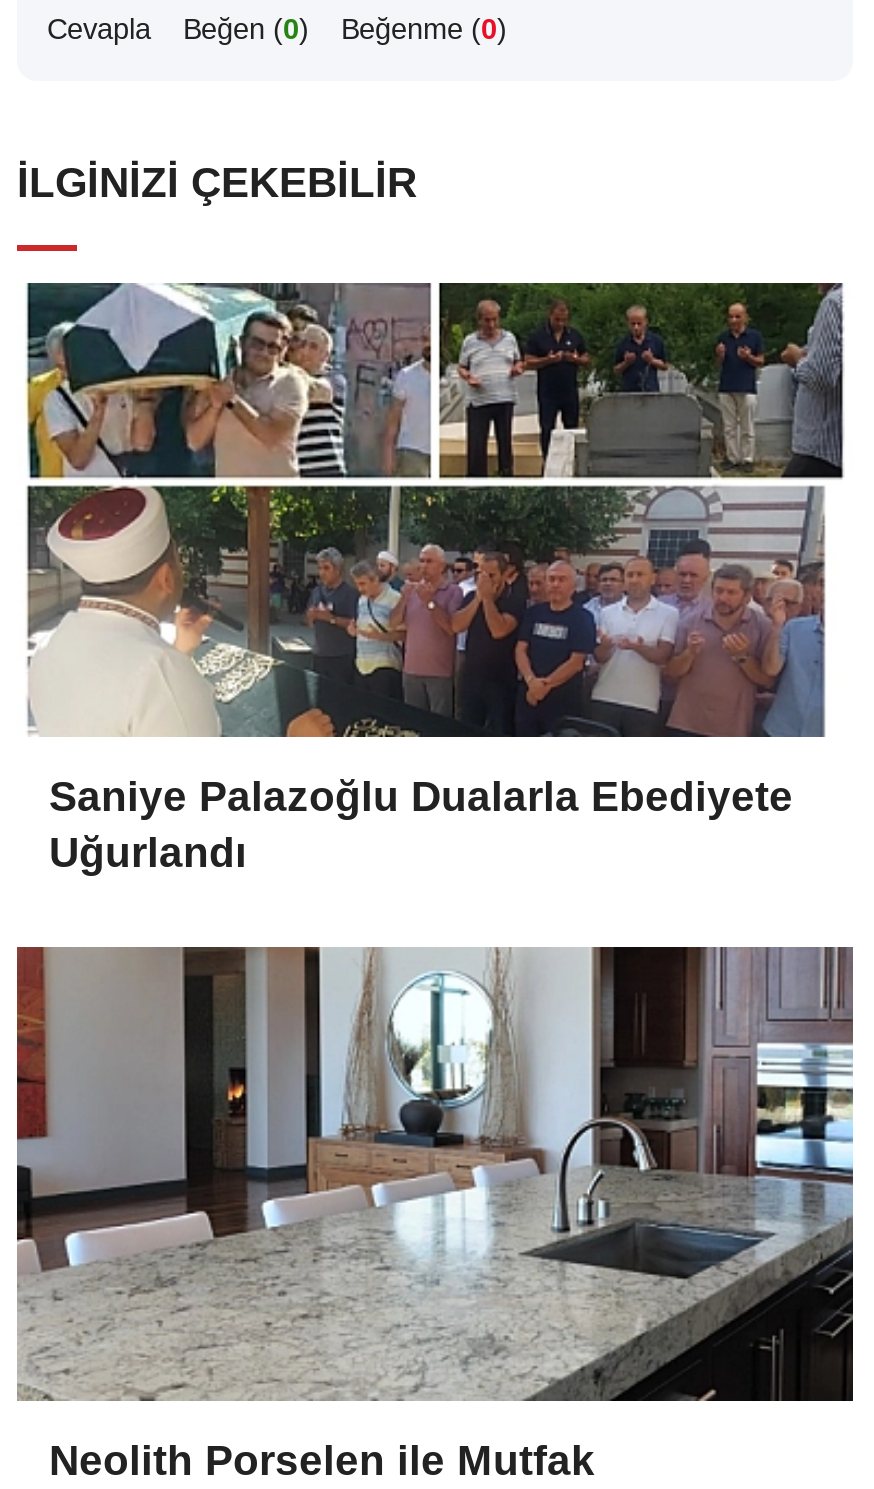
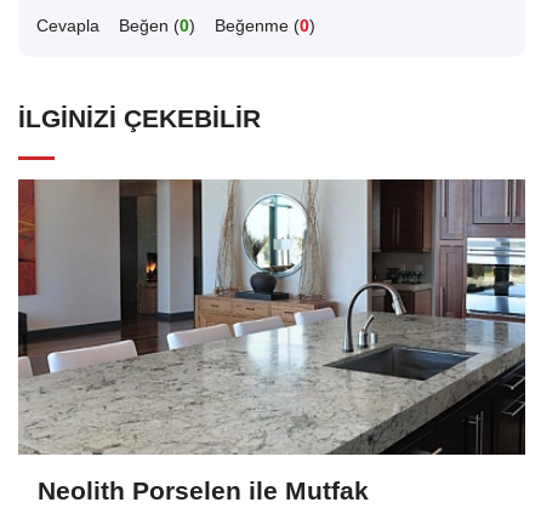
[25,281,845,875] [image] | Saniye Palazoğlu Dualarla Ebediyete | Uğurlandı -> none

